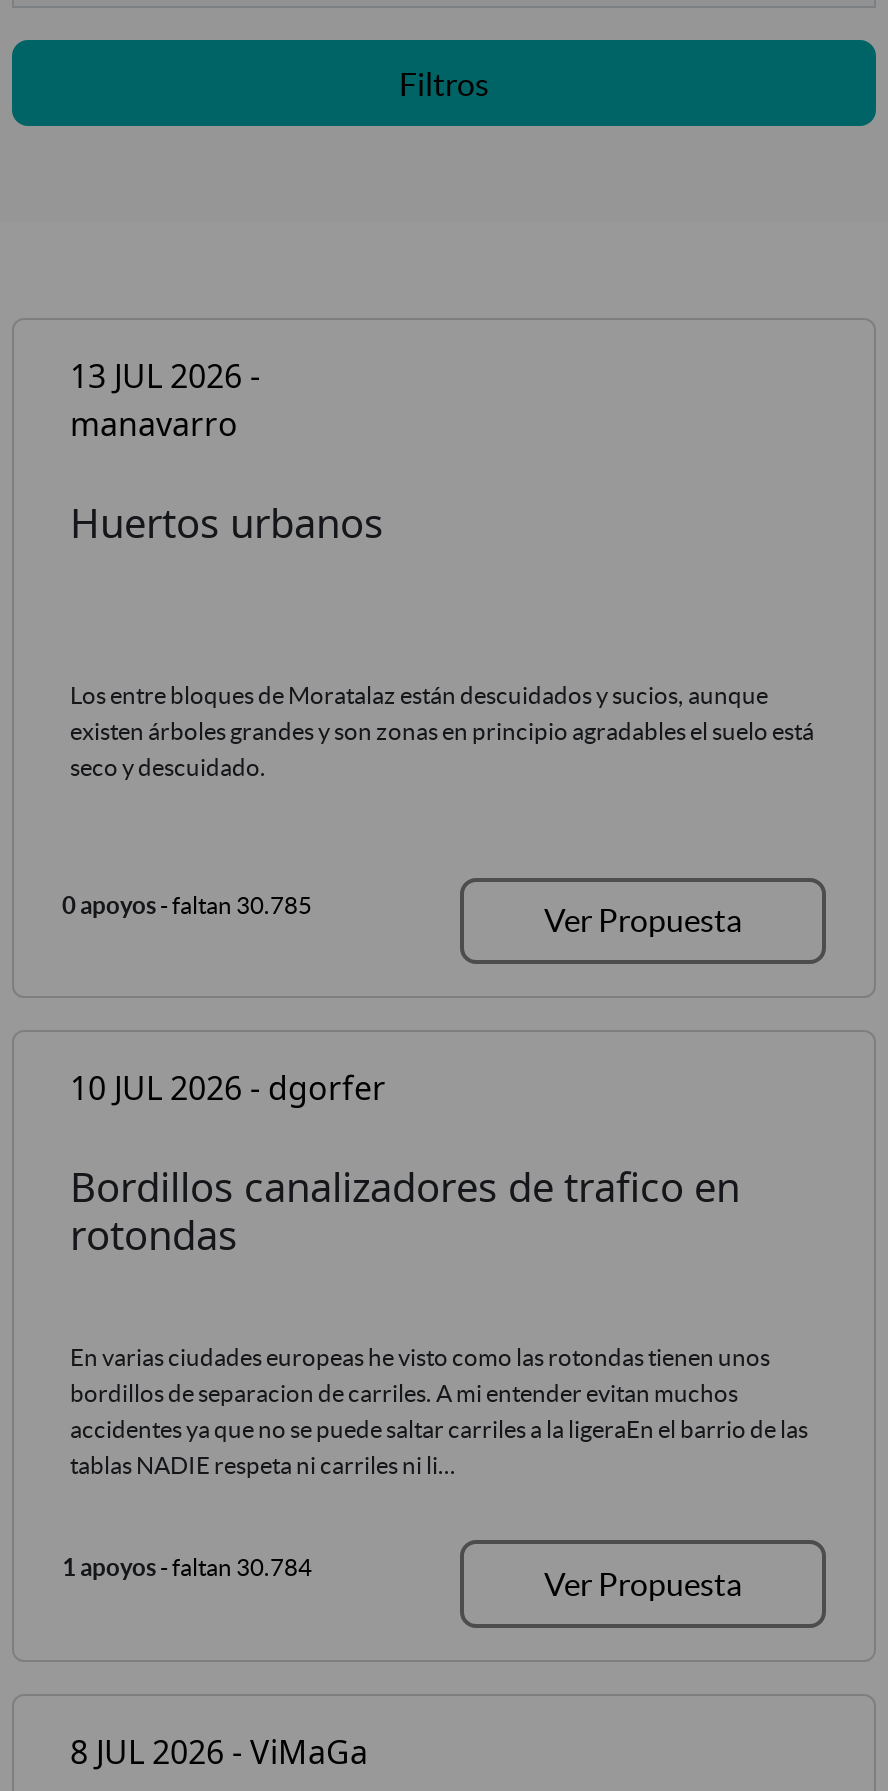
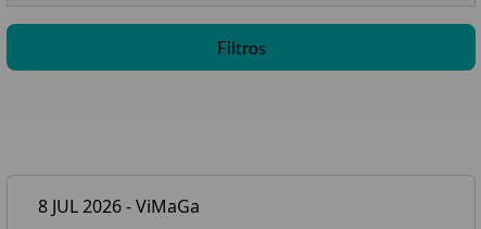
[70,355,814,780] 13 JUL 2026 - | manavarro | Huertos urbanos | Los entre bloques de Moratalaz están descuidados y sucios, aunque | existen árboles grandes y son zonas en principio agradables el suelo está | seco y descuidado. -> none
[62,892,742,939] 0 apoyos - faltan 30.785 | Ver Propuesta -> none
[70,1066,808,1479] 10 JUL 2026 - dgorfer | Bordillos canalizadores de trafico en | rotondas | En varias ciudades europeas he visto como las rotondas tienen unos | bordillos de separacion de carriles. A mi entender evitan muchos | accidentes ya que no se puede saltar carriles a la ligeraEn el barrio de las | tablas NADIE respeta ni carriles ni li... -> none
[62,1555,742,1602] 1 apoyos - faltan 30.784 | Ver Propuesta -> none

